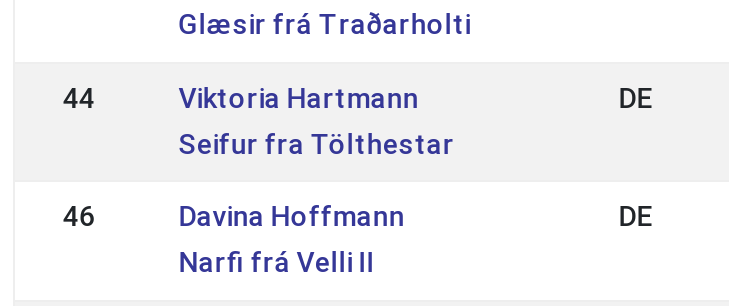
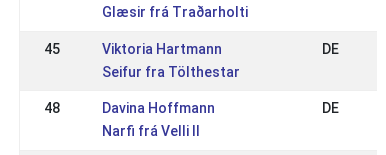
[63,82,95,114] 44 -> [44,41,60,57] 45
[63,200,95,232] 46 -> [44,100,60,116] 48

